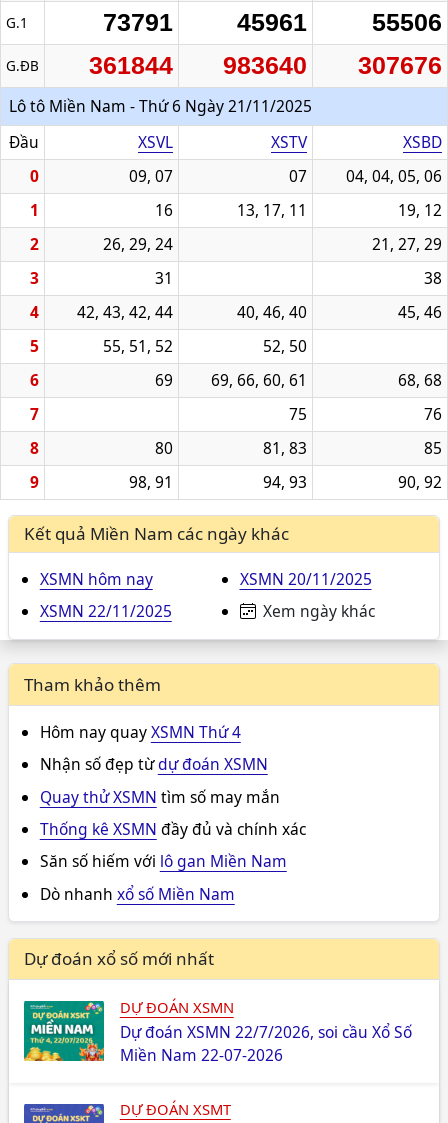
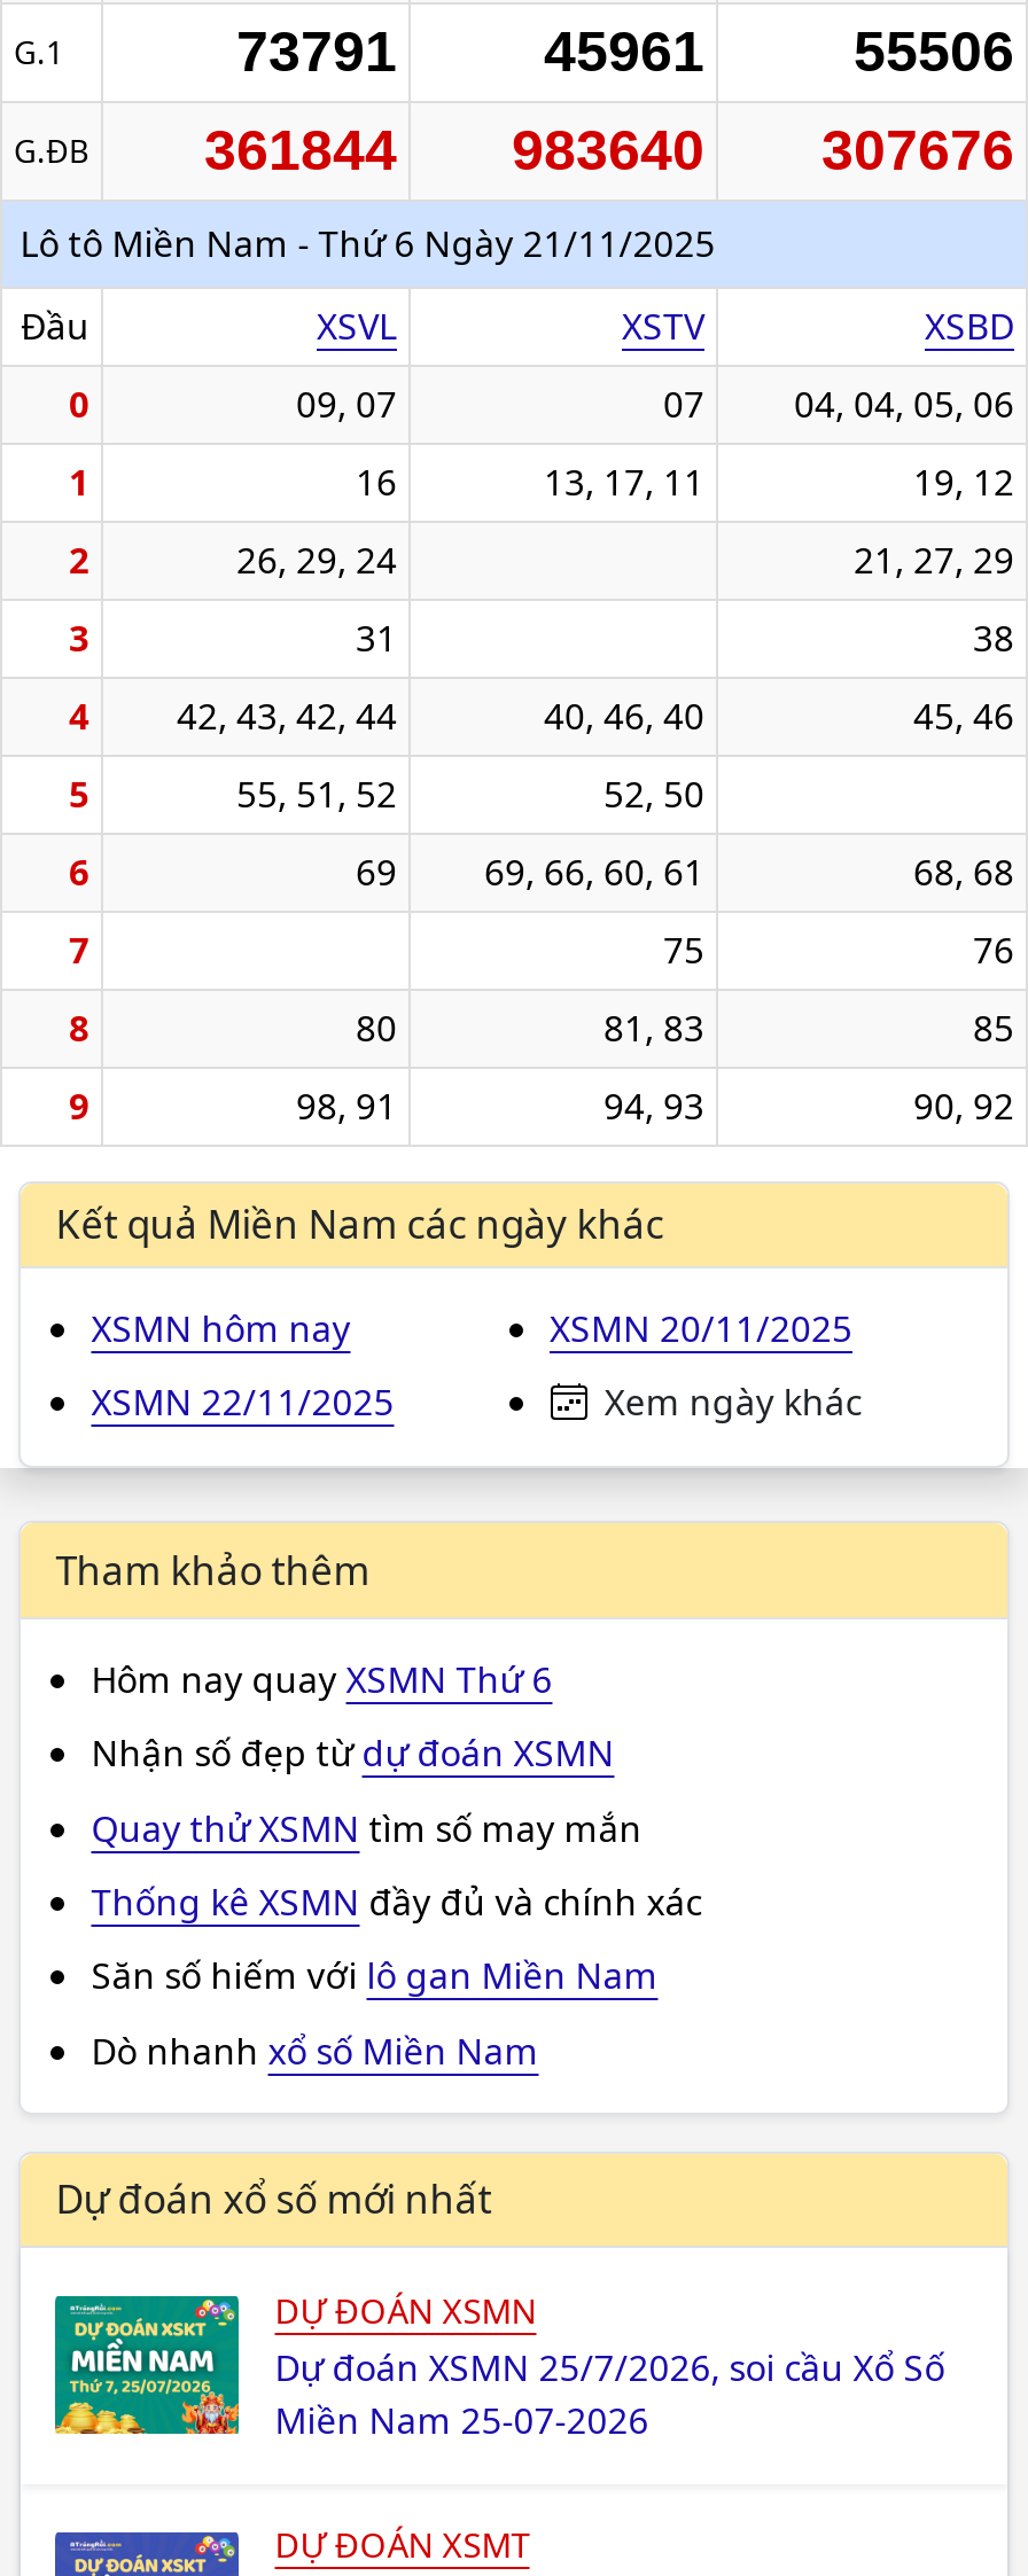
[40,721,241,743] Hôm nay quay XSMN Thứ 4 -> [91,1654,553,1705] Hôm nay quay XSMN Thứ 6
[120,1021,412,1043] Dự đoán XSMN 22/7/2026, soi cầu Xổ Số -> [275,2343,945,2393] Dự đoán XSMN 25/7/2026, soi cầu Xổ Số
[120,1044,283,1066] Miền Nam 22-07-2026 -> [275,2396,649,2446] Miền Nam 25-07-2026

